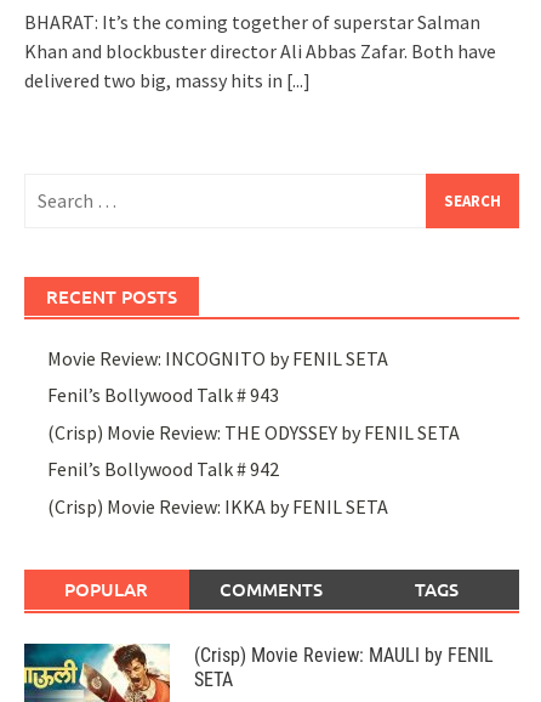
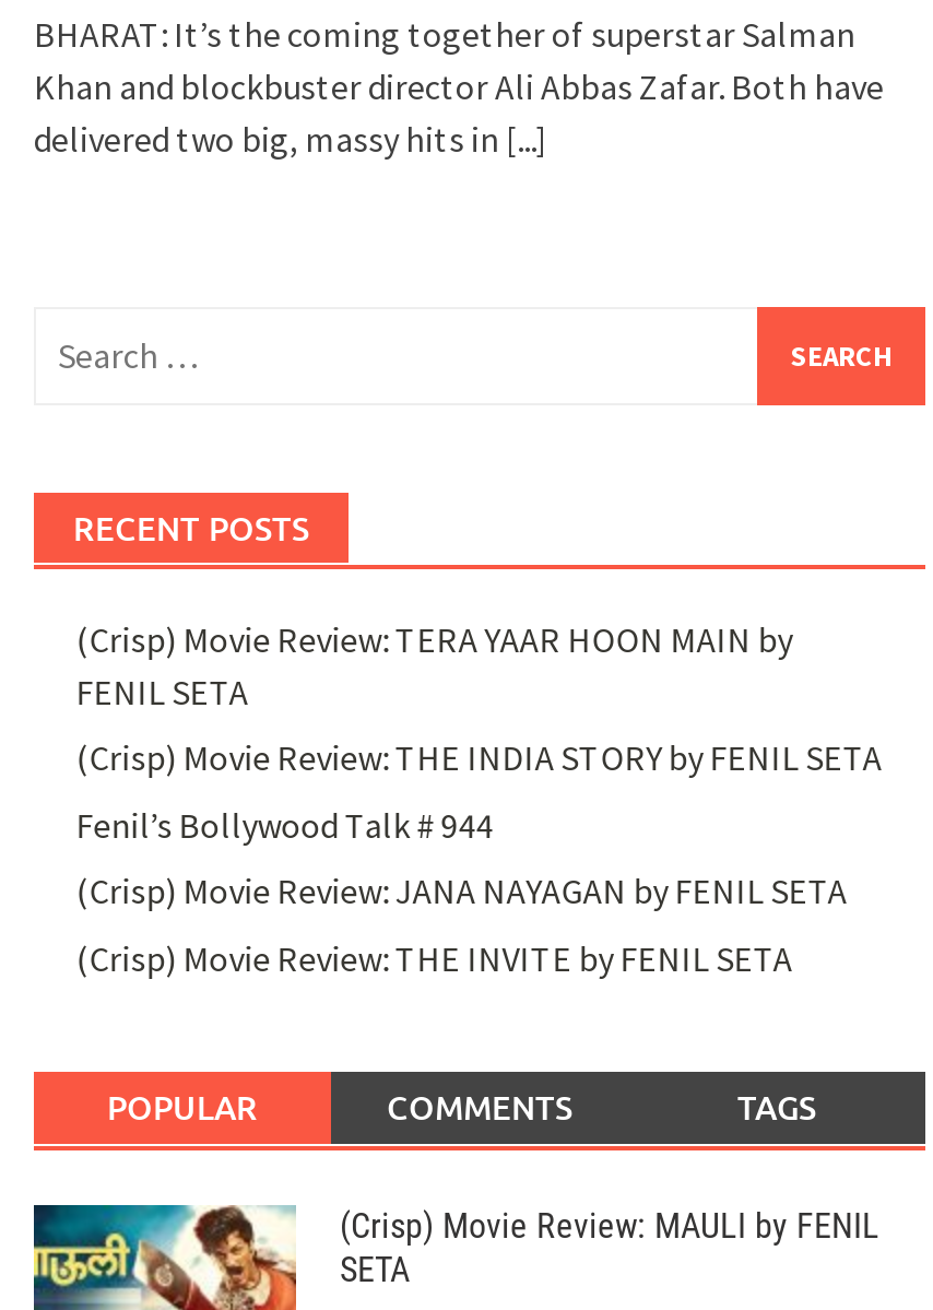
[48,346,388,370] Movie Review: INCOGNITO by FENIL SETA -> [76,617,793,713] (Crisp) Movie Review: TERA YAAR HOON MAIN by | FENIL SETA
[48,383,279,407] Fenil’s Bollywood Talk # 943 -> [76,736,882,780] (Crisp) Movie Review: THE INDIA STORY by FENIL SETA
[48,420,460,444] (Crisp) Movie Review: THE ODYSSEY by FENIL SETA -> [76,803,493,846] Fenil’s Bollywood Talk # 944
[48,457,279,481] Fenil’s Bollywood Talk # 942 -> [76,869,847,913] (Crisp) Movie Review: JANA NAYAGAN by FENIL SETA
[48,494,388,518] (Crisp) Movie Review: IKKA by FENIL SETA -> [76,935,793,979] (Crisp) Movie Review: THE INVITE by FENIL SETA

